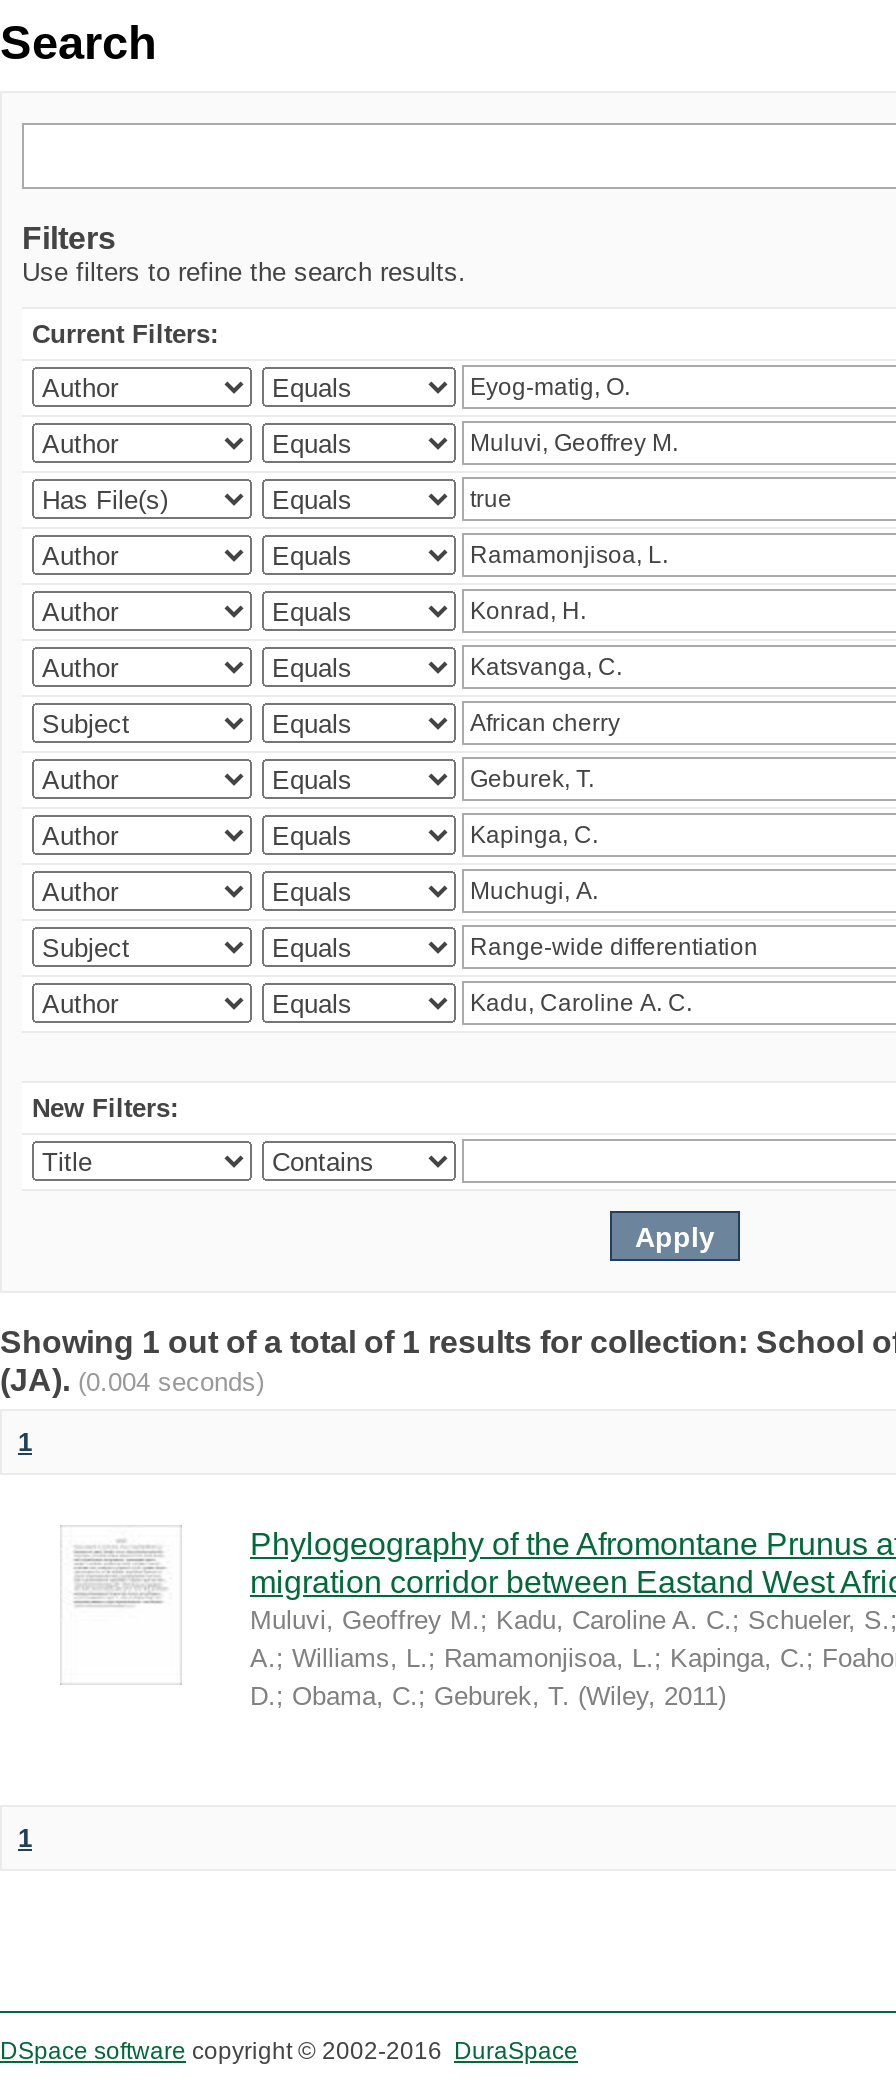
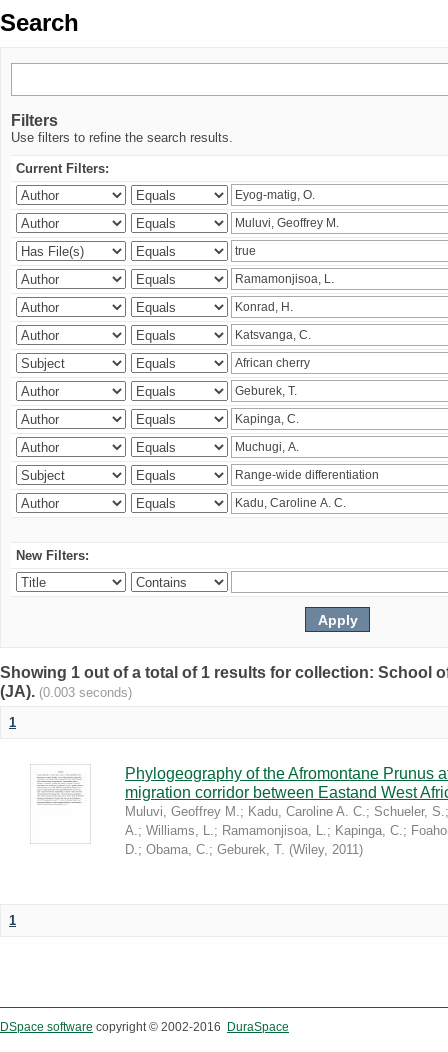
[0,1363,264,1397] (JA). (0.004 seconds) -> [0,683,132,700] (JA). (0.003 seconds)

